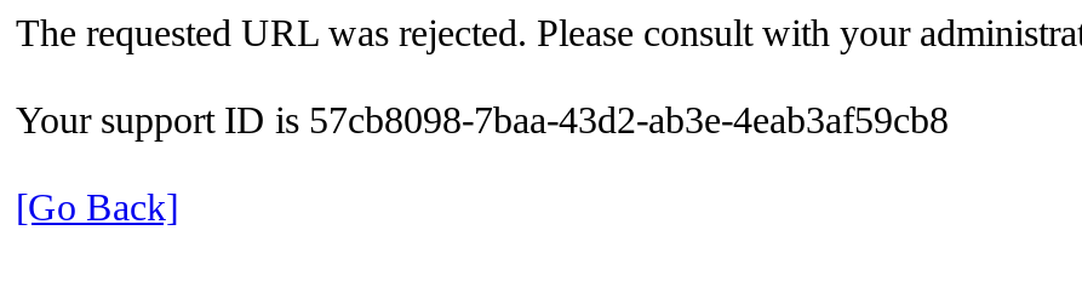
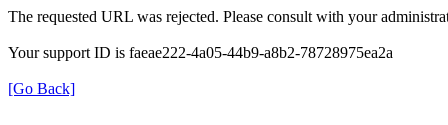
[16,99,949,140] Your support ID is 57cb8098-7baa-43d2-ab3e-4eab3af59cb8 -> [8,44,393,61] Your support ID is faeae222-4a05-44b9-a8b2-78728975ea2a

